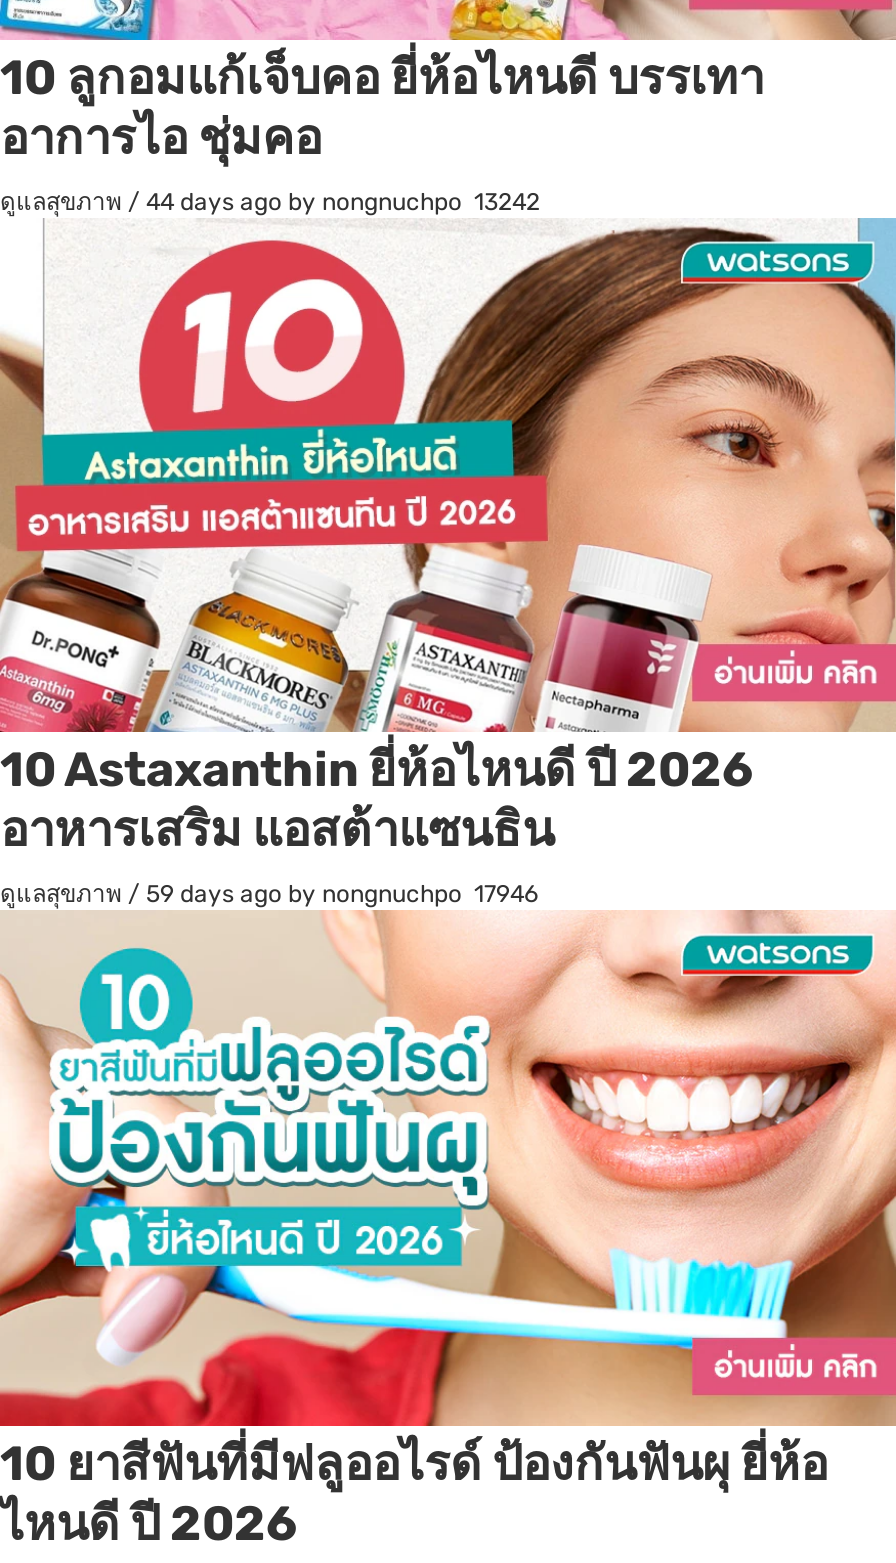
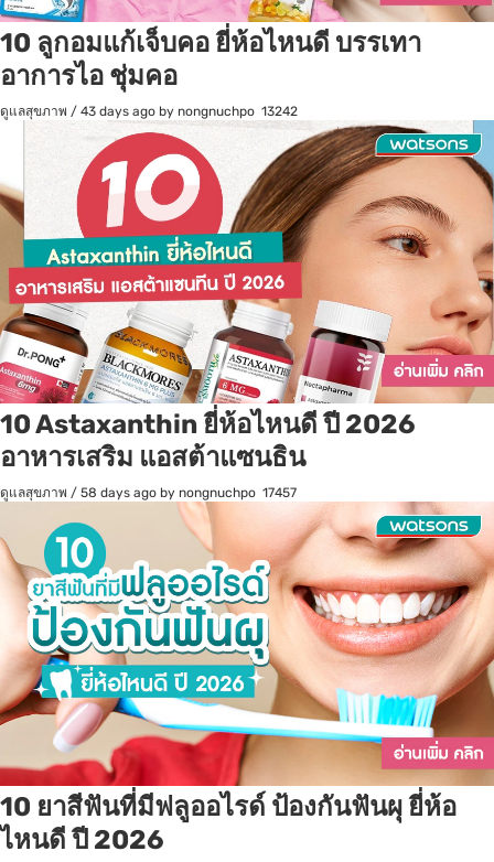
[0,187,540,215] ดูแลสุขภาพ / 44 days ago by nongnuchpo 13242 -> [0,103,298,118] ดูแลสุขภาพ / 43 days ago by nongnuchpo 13242
[0,880,538,908] ดูแลสุขภาพ / 59 days ago by nongnuchpo 17946 -> [0,485,297,501] ดูแลสุขภาพ / 58 days ago by nongnuchpo 17457

